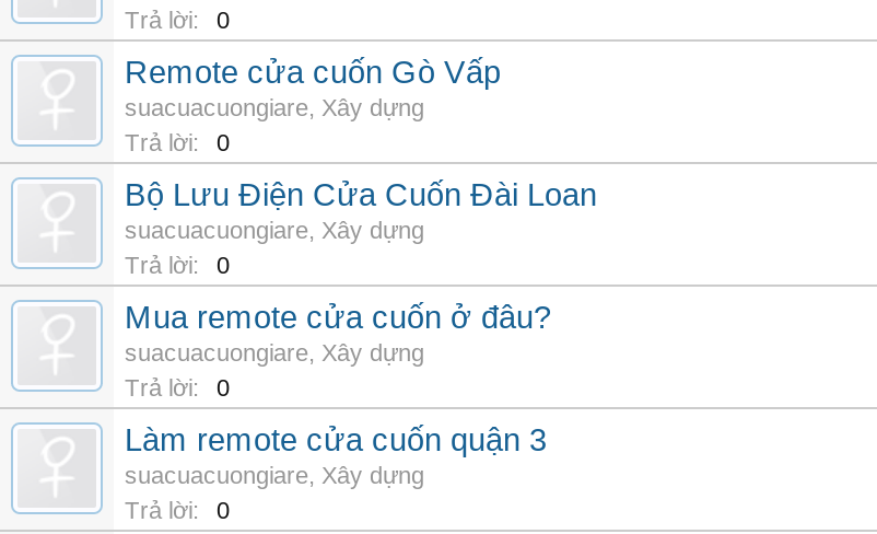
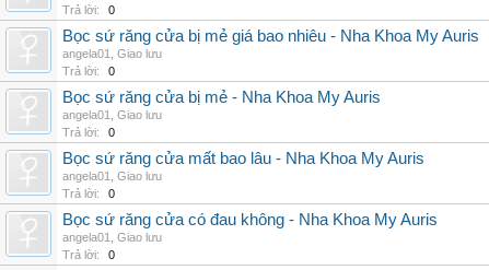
[125,55,501,120] Remote cửa cuốn Gò Vấp | suacuacuongiare, Xây dựng -> [62,27,479,60] Bọc sứ răng cửa bị mẻ giá bao nhiêu - Nha Khoa My Auris | angela01, Giao lưu
[125,177,597,243] Bộ Lưu Điện Cửa Cuốn Đài Loan | suacuacuongiare, Xây dựng -> [62,89,381,121] Bọc sứ răng cửa bị mẻ - Nha Khoa My Auris | angela01, Giao lưu
[125,300,551,365] Mua remote cửa cuốn ở đâu? | suacuacuongiare, Xây dựng -> [62,150,424,183] Bọc sứ răng cửa mất bao lâu - Nha Khoa My Auris | angela01, Giao lưu
[125,422,547,488] Làm remote cửa cuốn quận 3 | suacuacuongiare, Xây dựng -> [62,211,438,244] Bọc sứ răng cửa có đau không - Nha Khoa My Auris | angela01, Giao lưu

